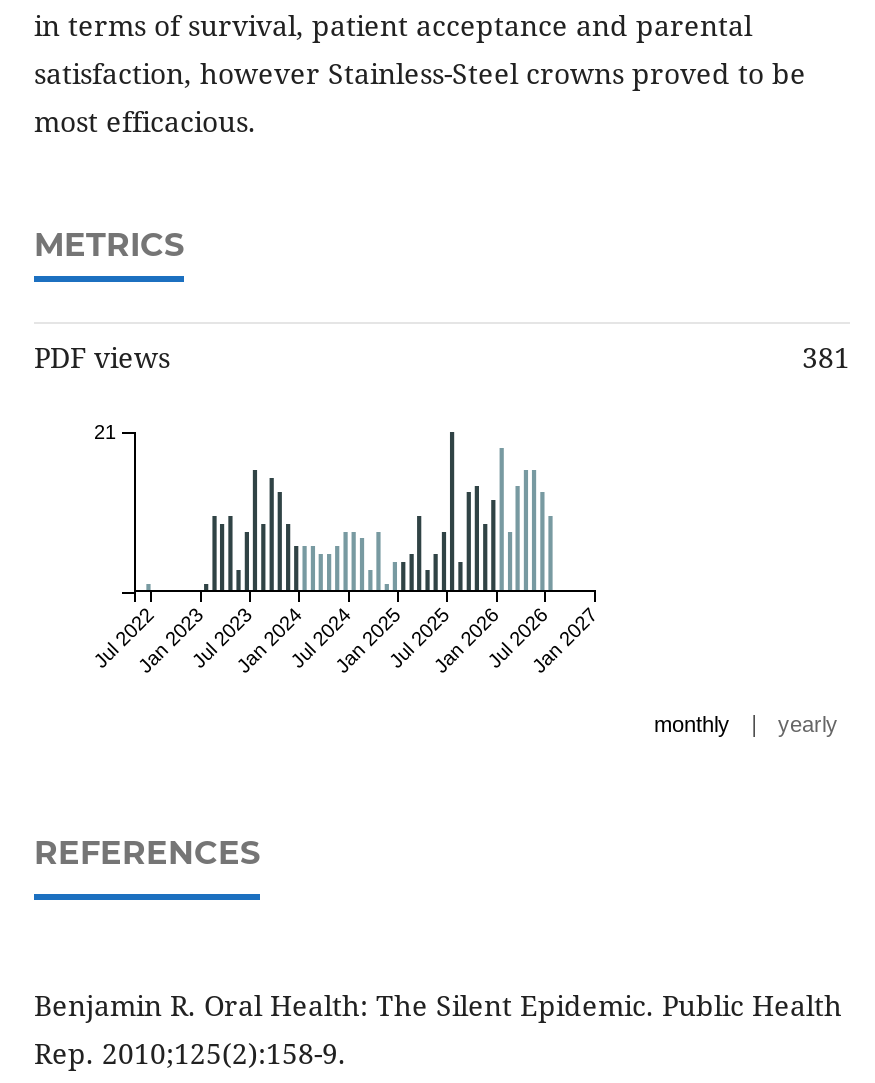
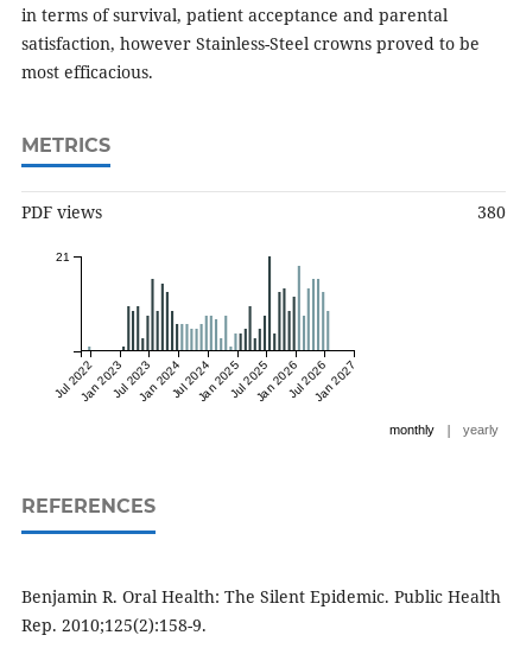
[802,339,850,377] 381 -> [477,201,506,224] 380

